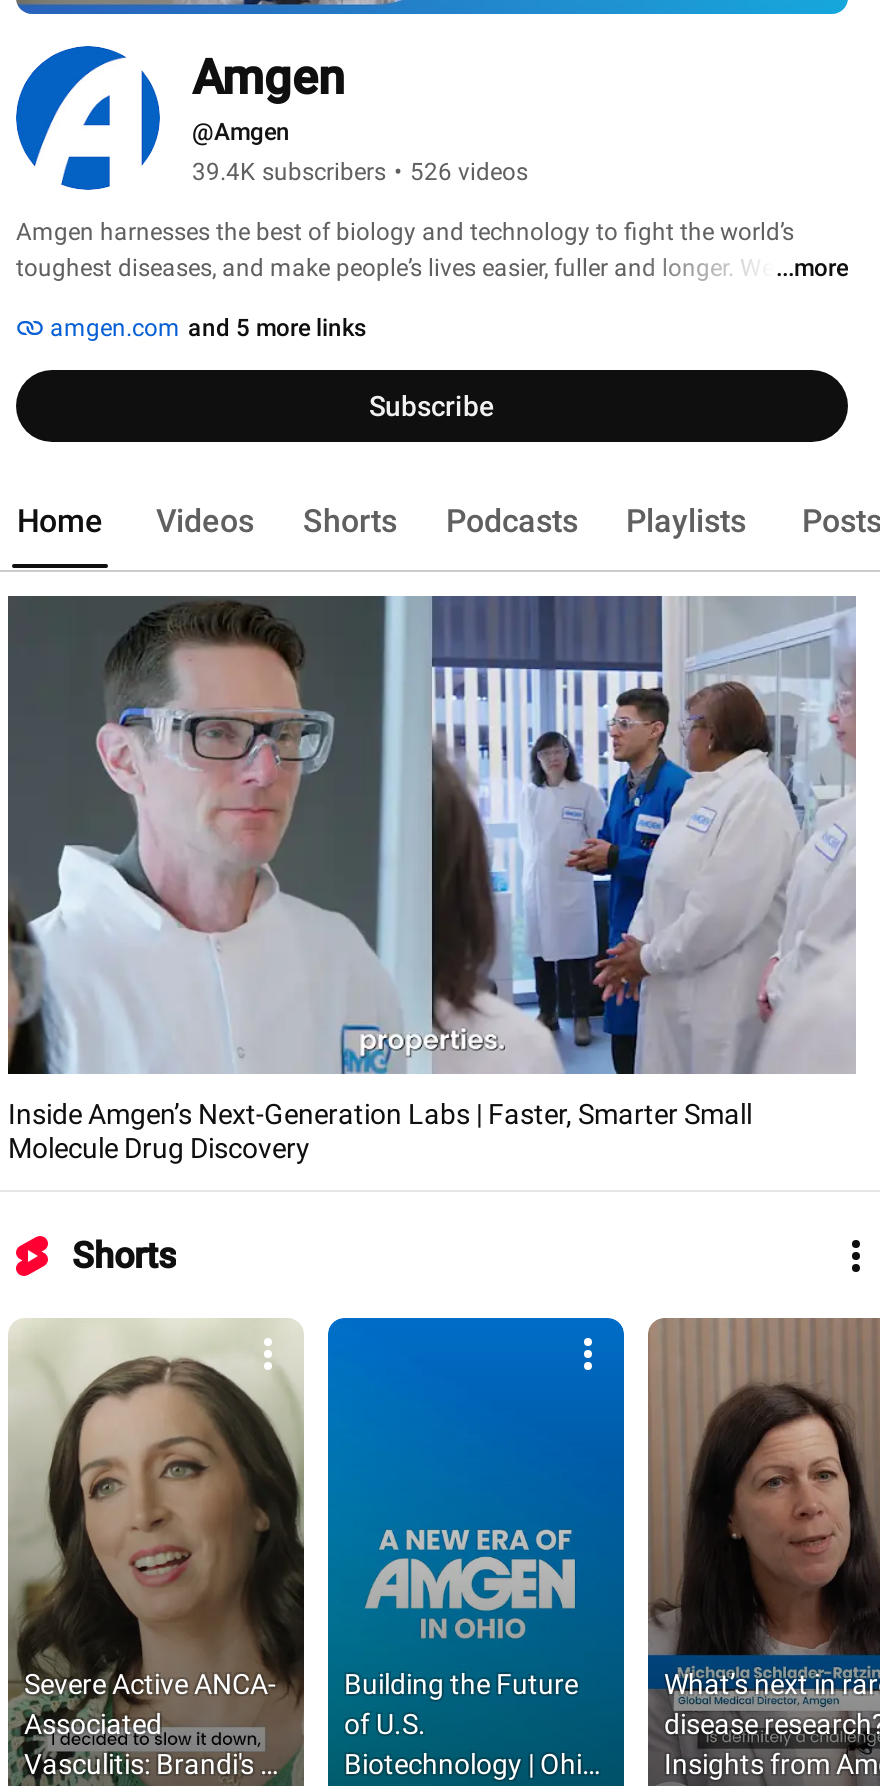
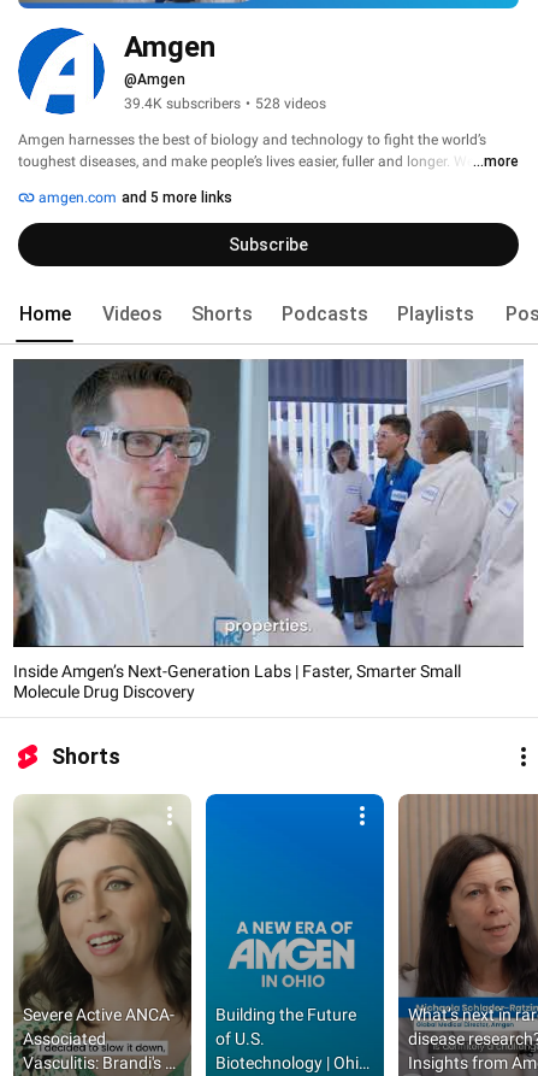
[192,158,528,186] 39.4K subscribers • 526 videos -> [124,95,326,112] 39.4K subscribers • 528 videos

